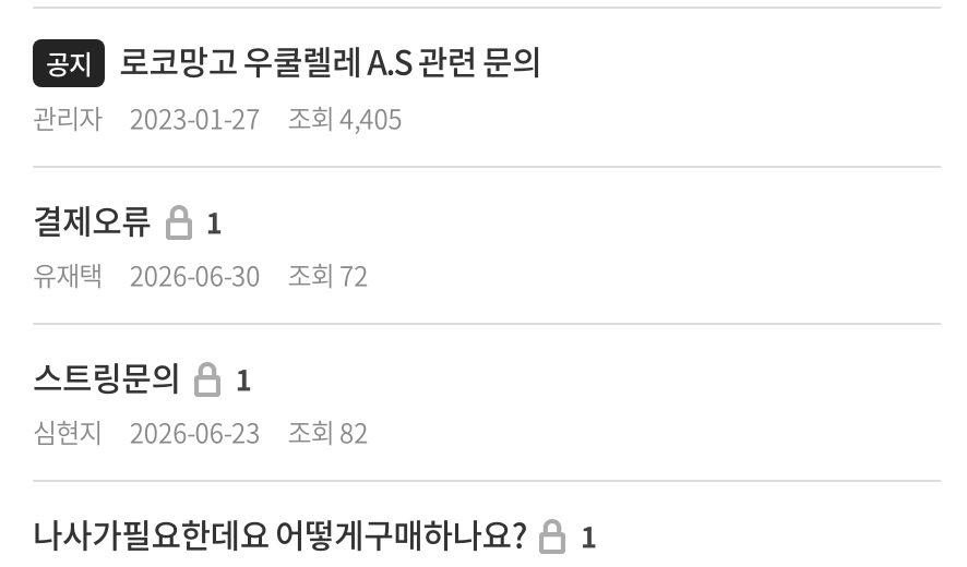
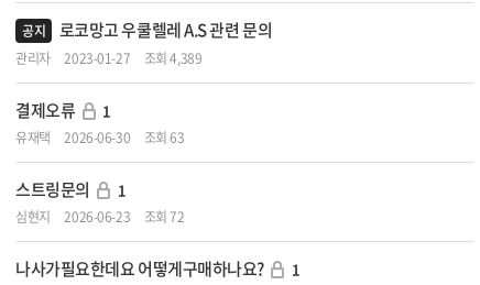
[33,99,403,138] 관리자 2023-01-27 조회 4,405 -> [15,49,202,68] 관리자 2023-01-27 조회 4,389
[33,256,368,295] 유재택 2026-06-30 조회 72 -> [15,128,185,148] 유재택 2026-06-30 조회 63
[33,413,368,452] 심현지 2026-06-23 조회 82 -> [15,207,185,227] 심현지 2026-06-23 조회 72

